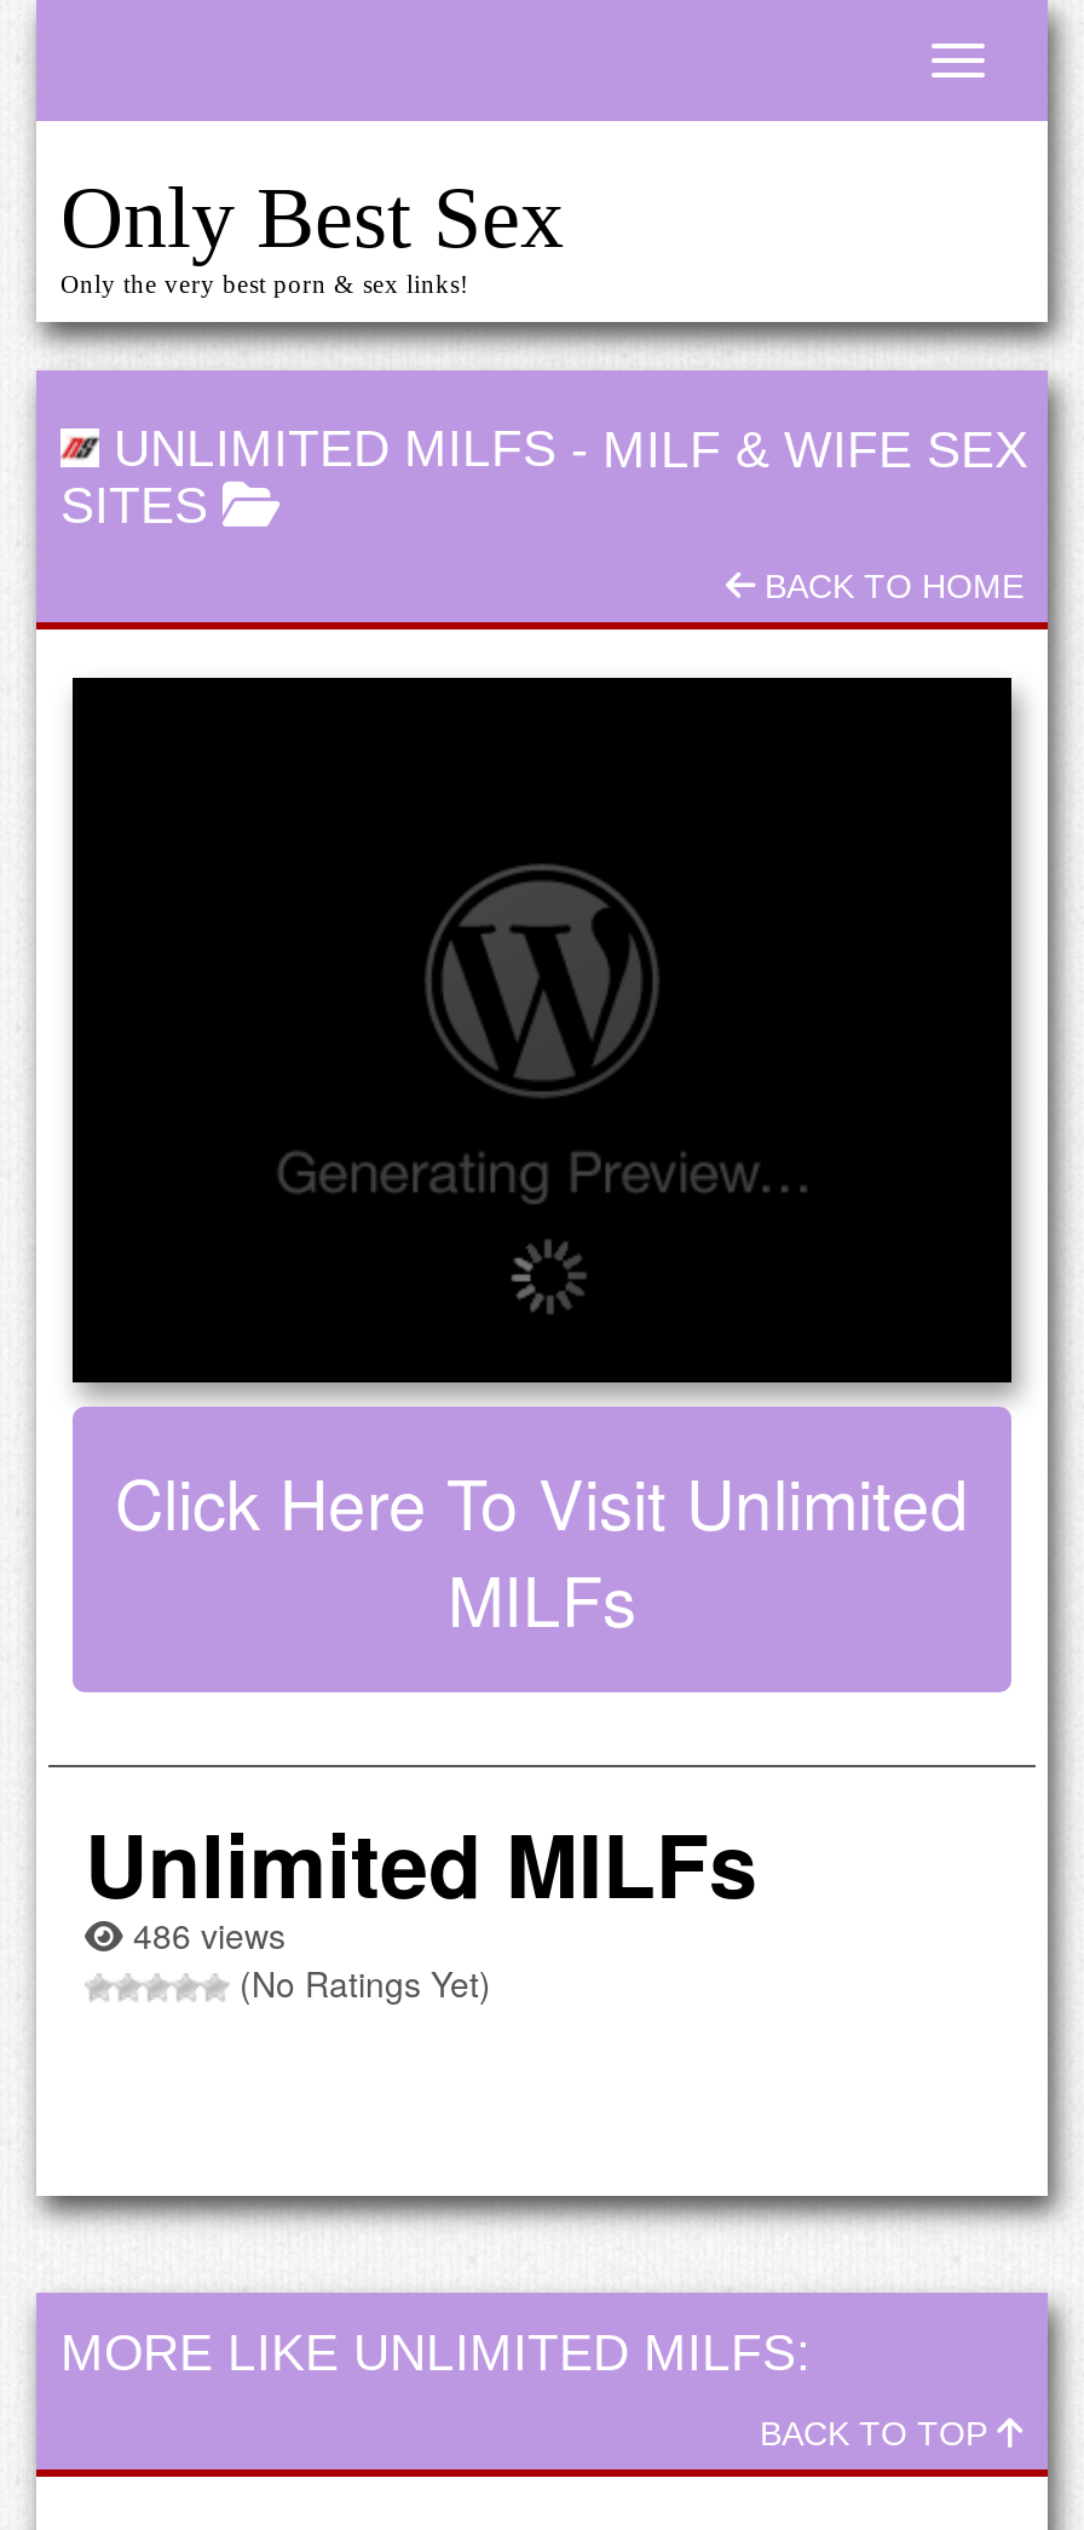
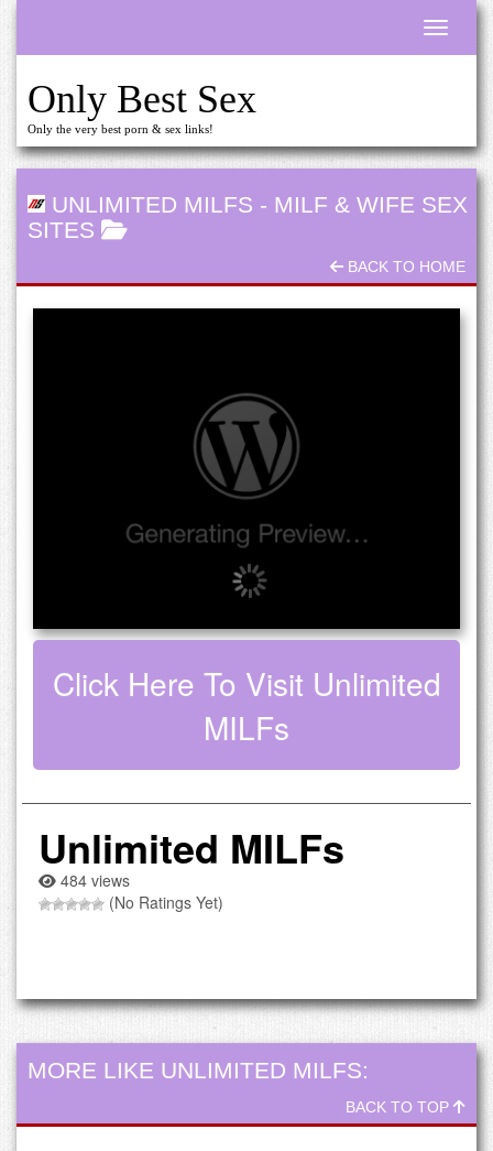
[123,1909,286,1958] 486 views -> [56,869,130,891] 484 views

